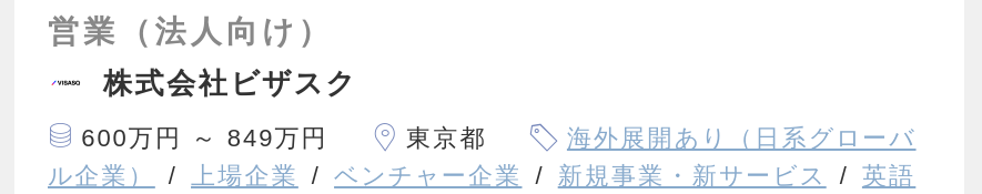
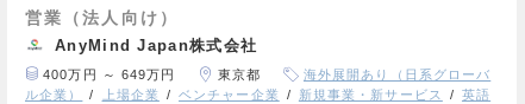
[103,66,357,100] 株式会社ビザスク -> [55,36,257,54] AnyMind Japan株式会社
[81,125,328,152] 600万円 ～ 849万円 -> [43,67,175,81] 400万円 ～ 649万円

